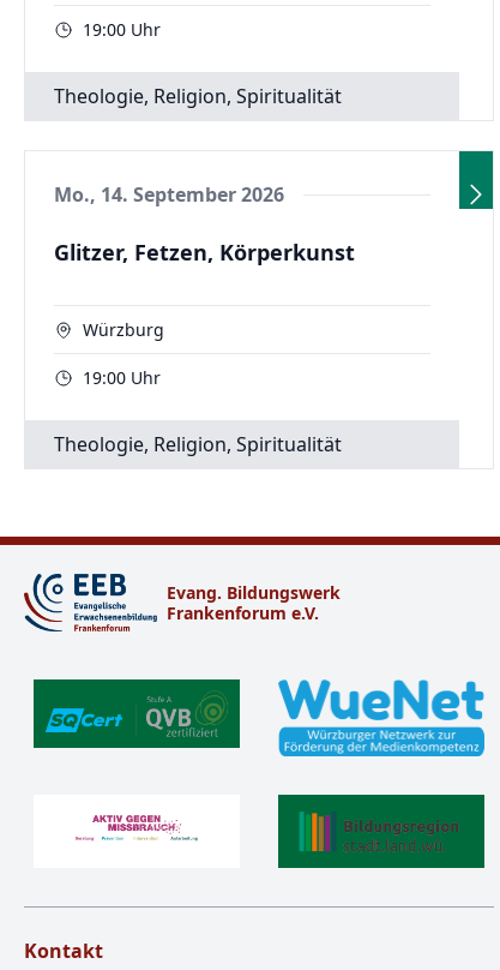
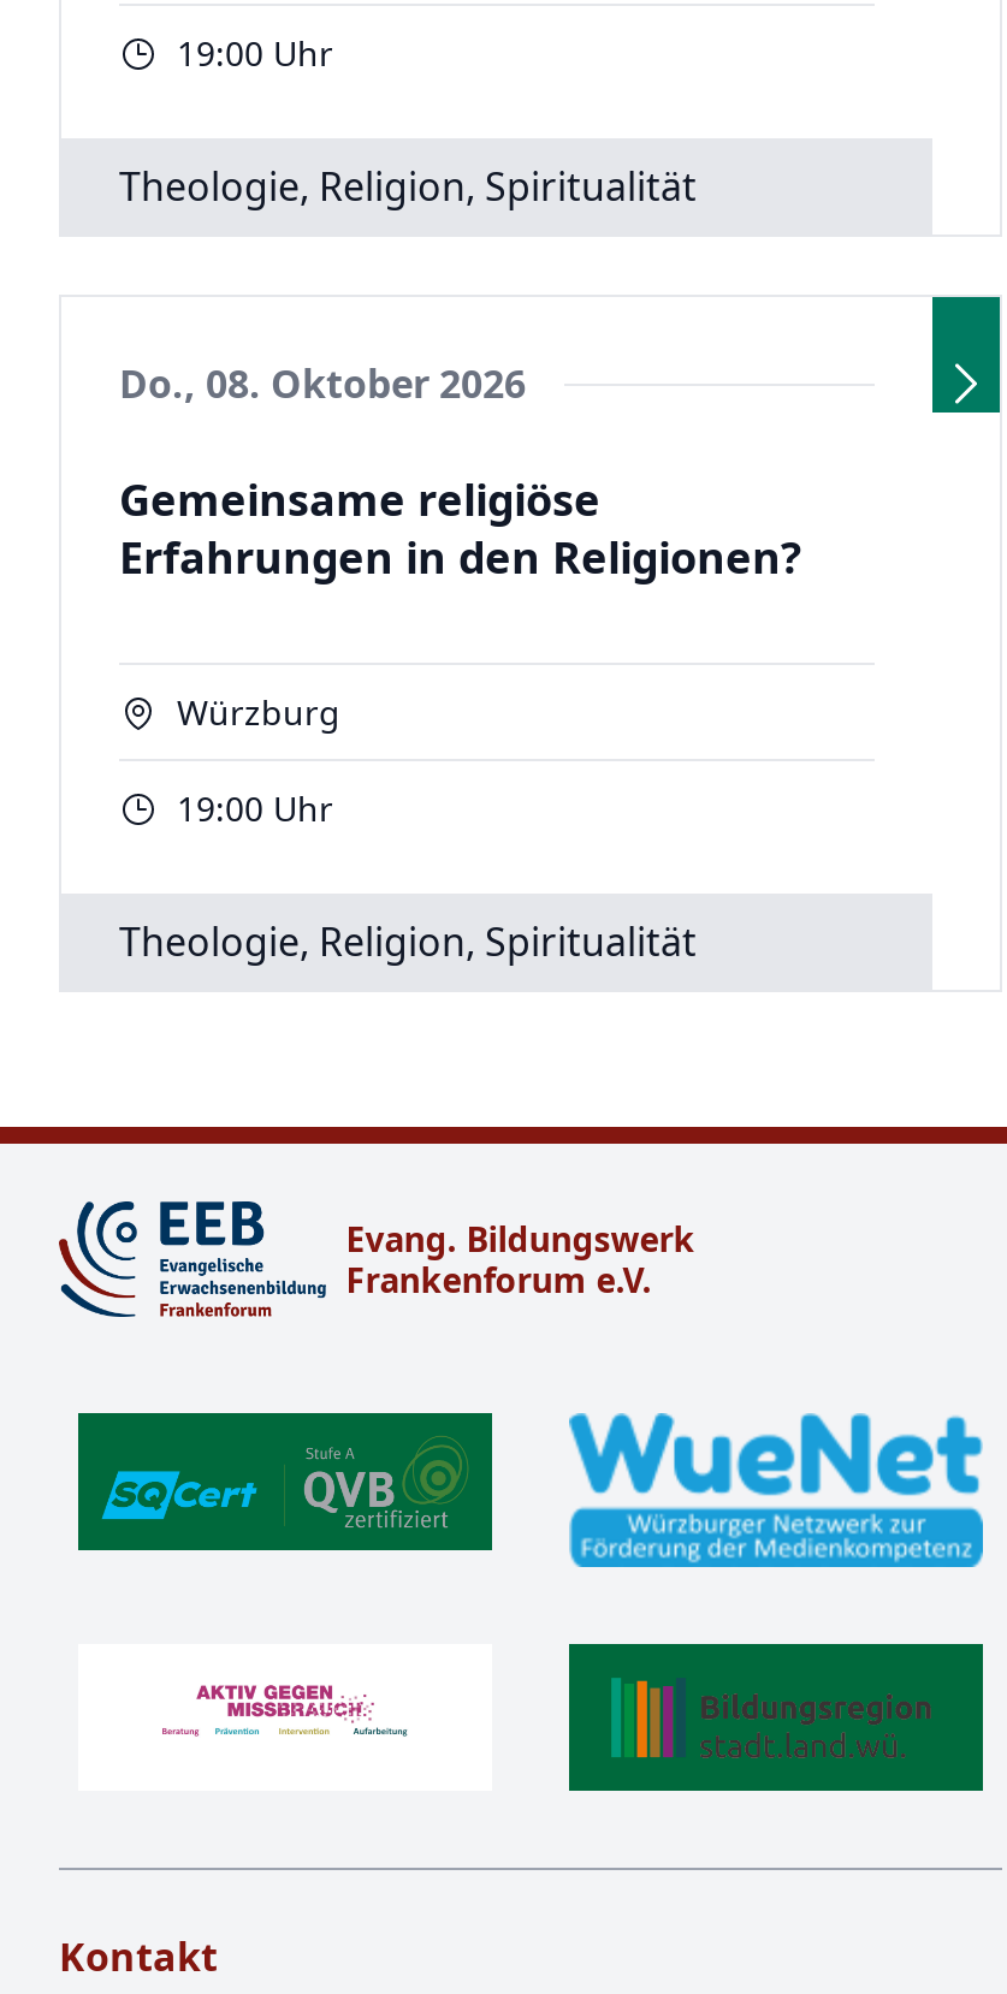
[54,181,284,208] Mo., 14. September 2026 -> [119,357,526,410] Do., 08. Oktober 2026
[54,238,355,267] Glitzer, Fetzen, Körperkunst -> [119,470,802,586] Gemeinsame religiöse | Erfahrungen in den Religionen?

